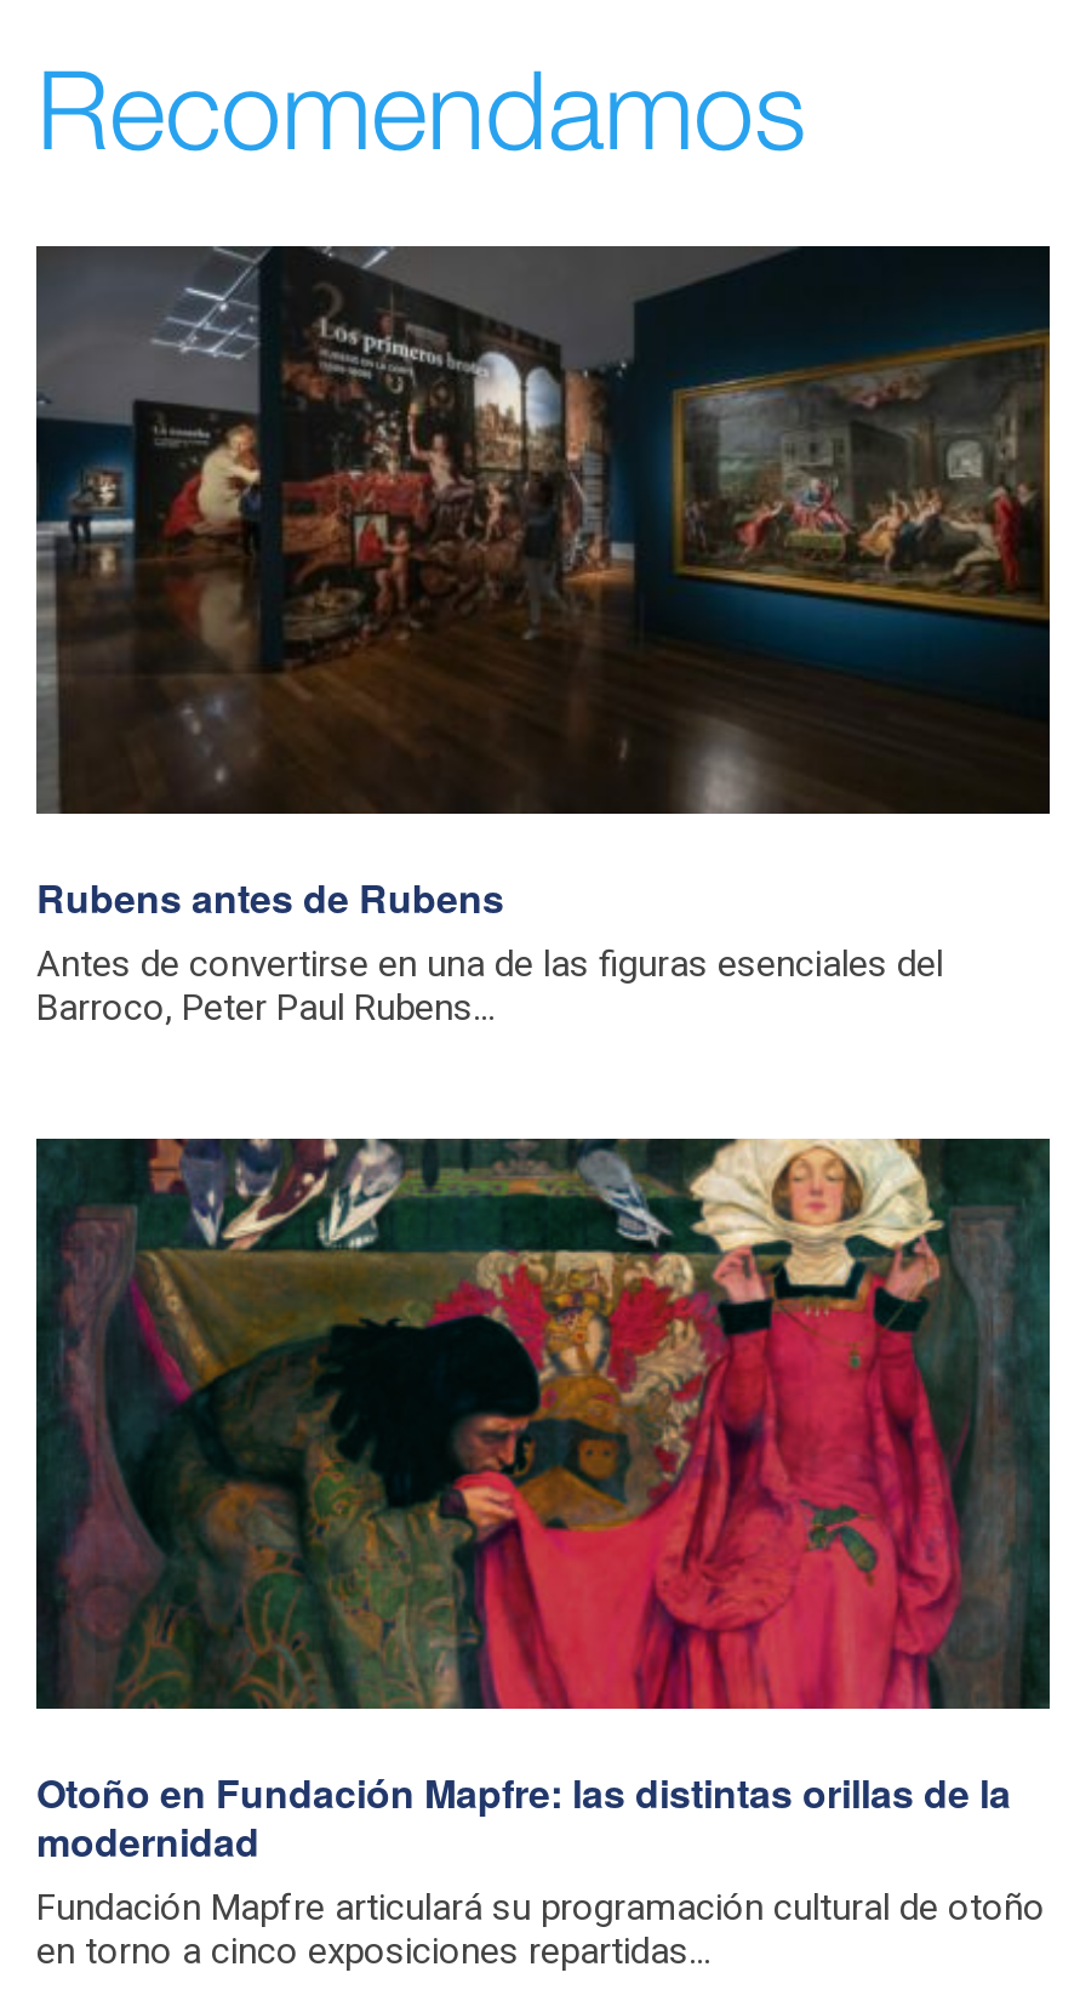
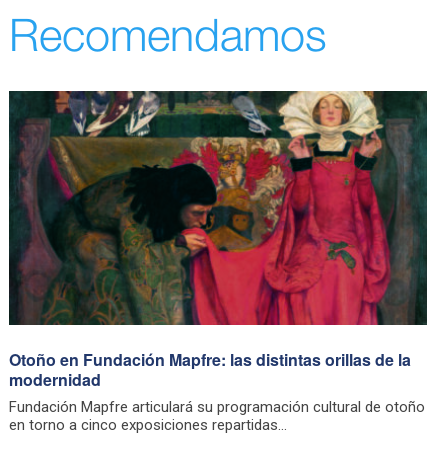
[34,244,1050,1030] [image] | Rubens antes de Rubens | Antes de convertirse en una de las figuras esenciales del | Barroco, Peter Paul Rubens... -> none

